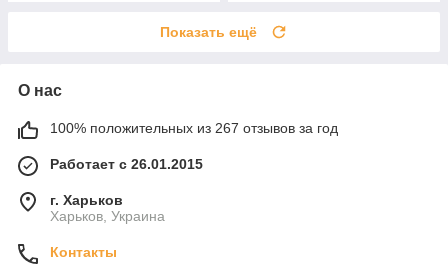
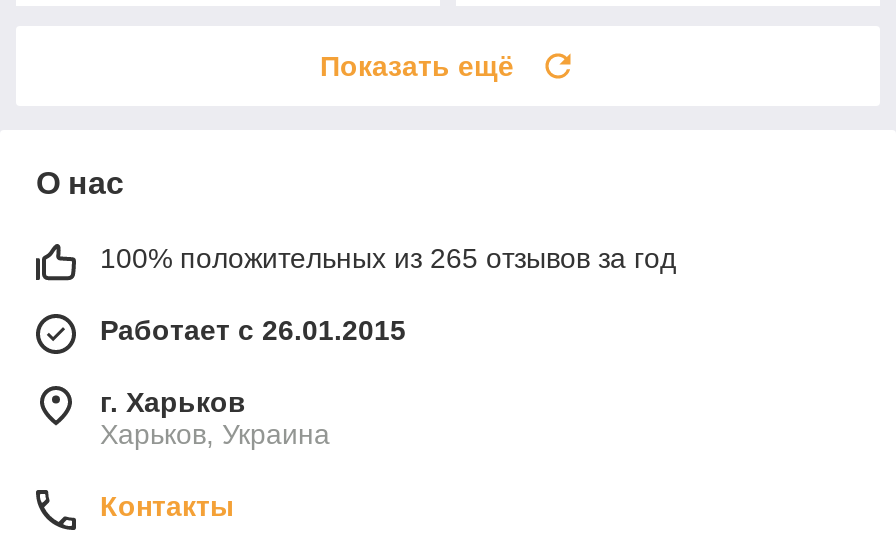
[50,120,338,136] 100% положительных из 267 отзывов за год -> [100,242,676,274] 100% положительных из 265 отзывов за год

